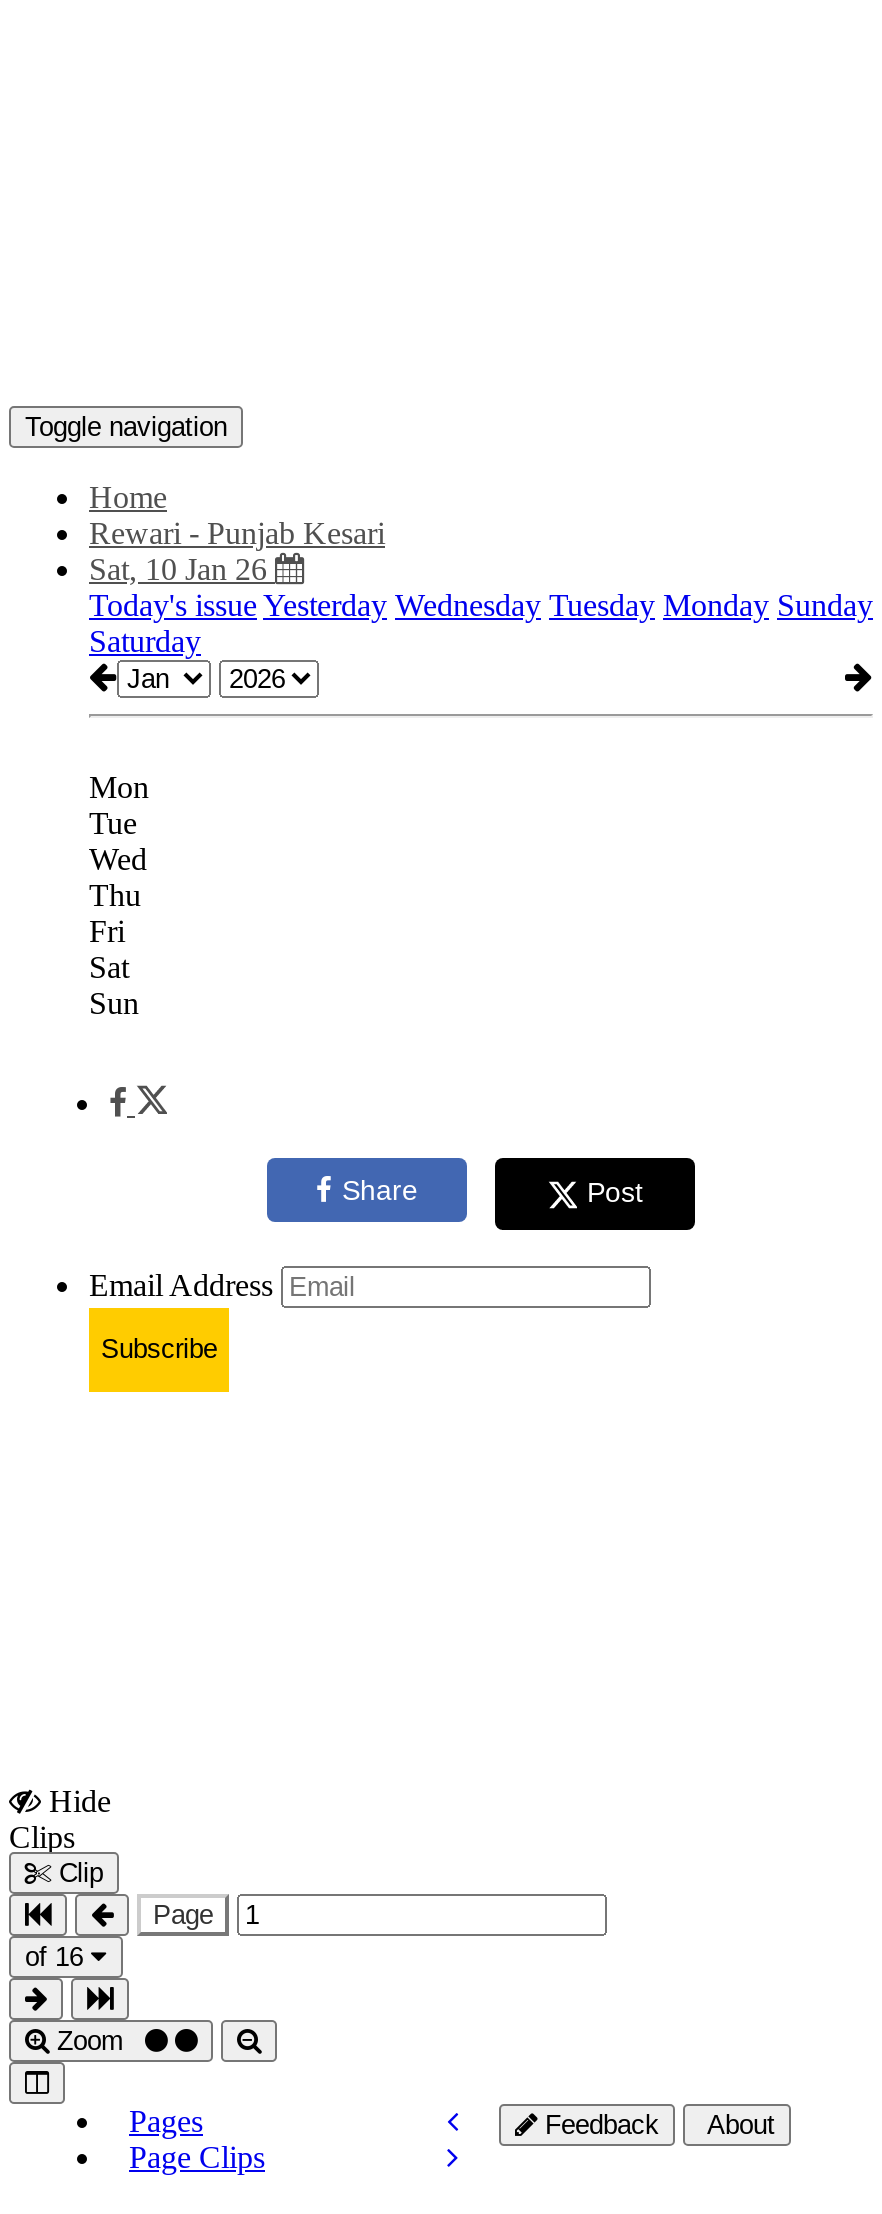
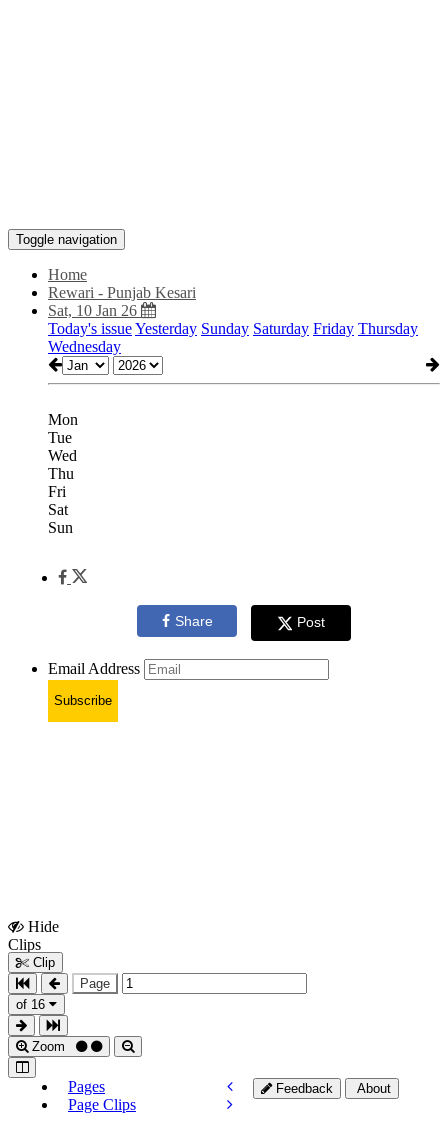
[89,588,873,658] Today's issue Yesterday Wednesday Tuesday Monday Sunday | Saturday -> [48,320,418,355] Today's issue Yesterday Sunday Saturday Friday Thursday | Wednesday

